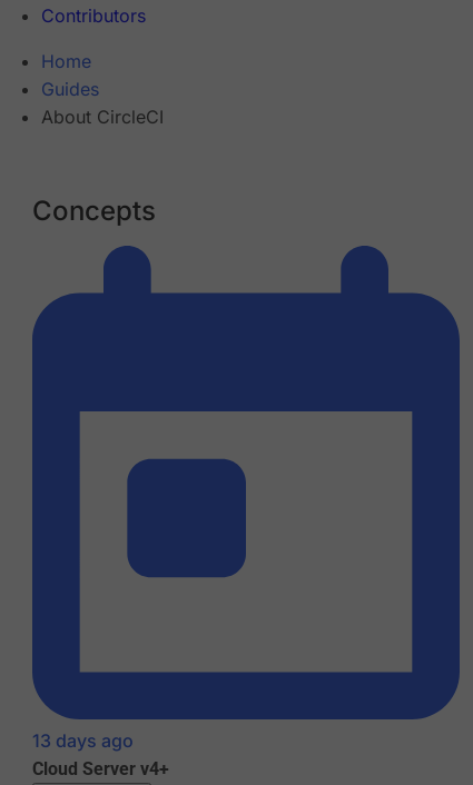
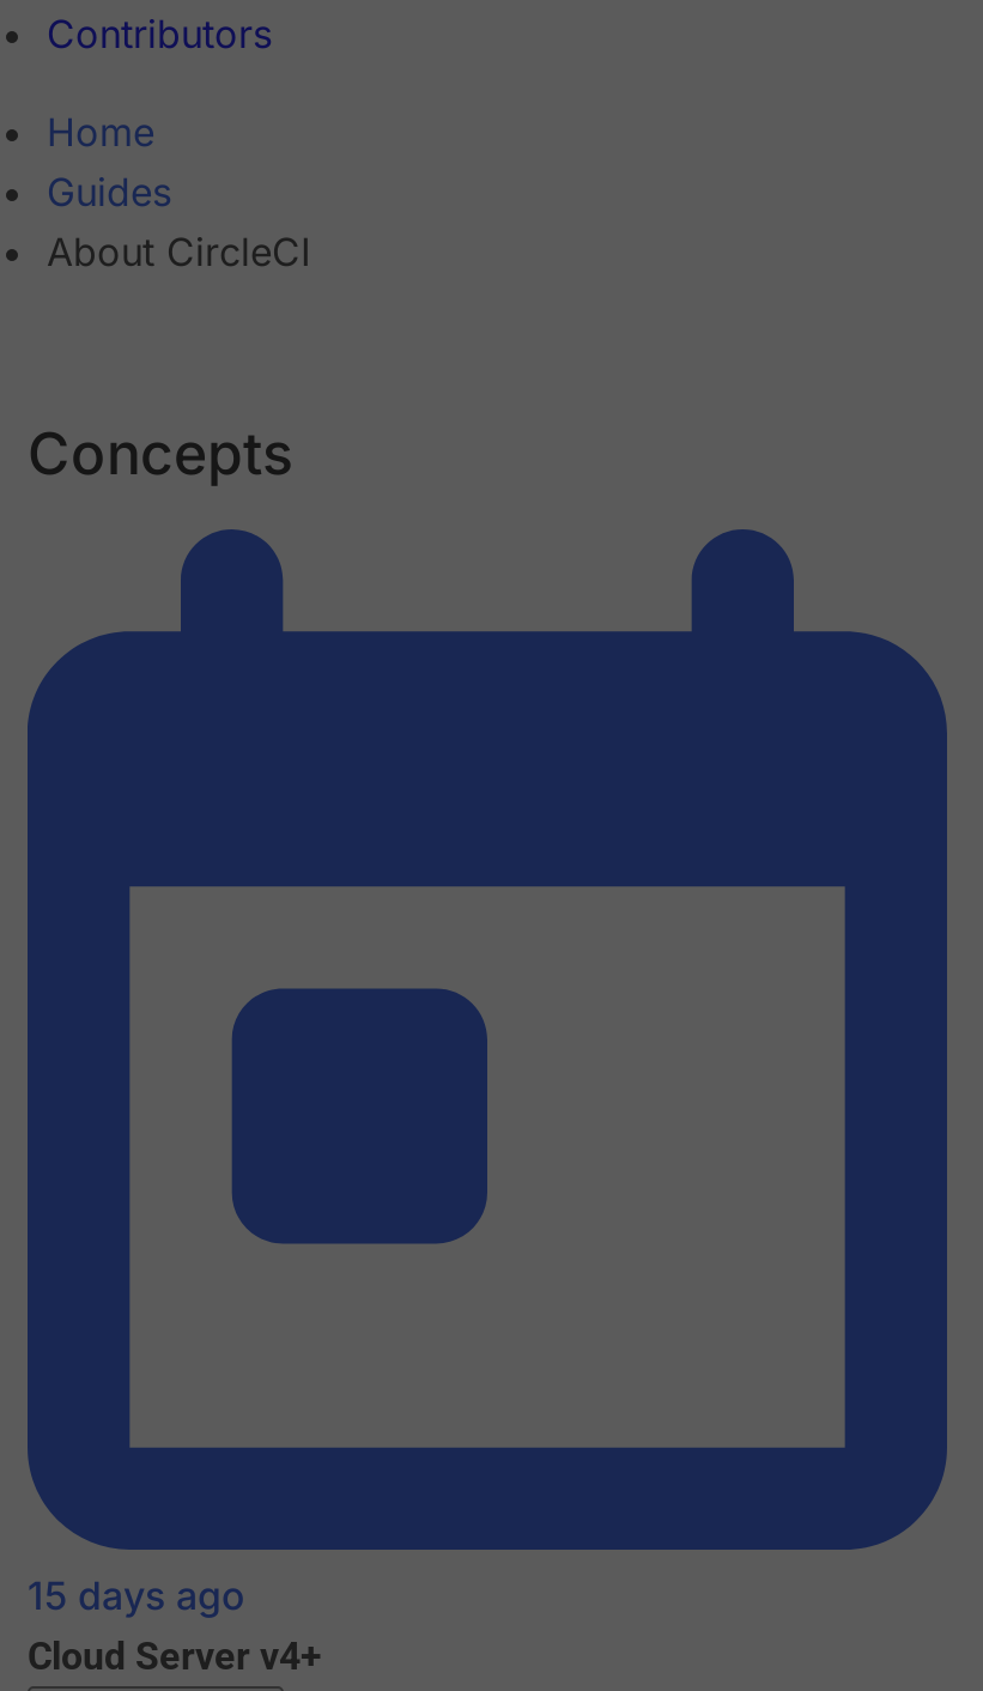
[32,730,134,752] 13 days ago -> [28,1572,245,1620] 15 days ago

